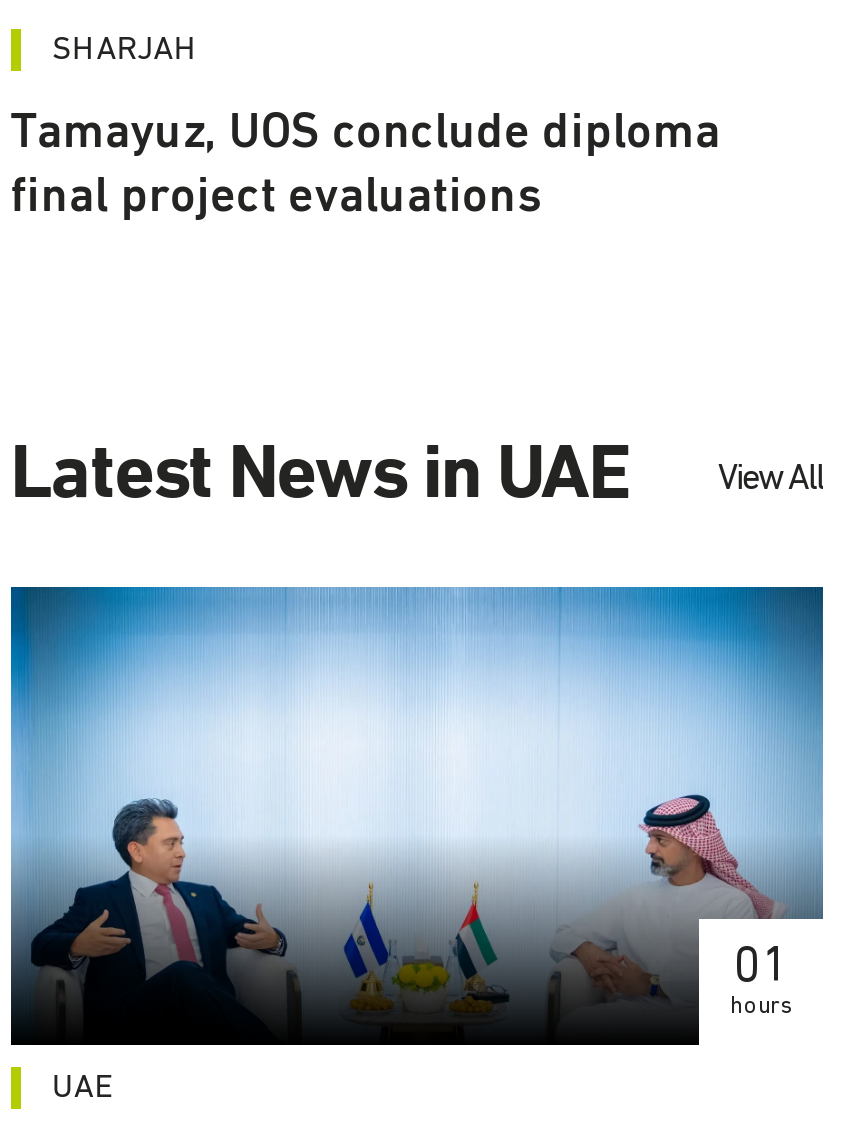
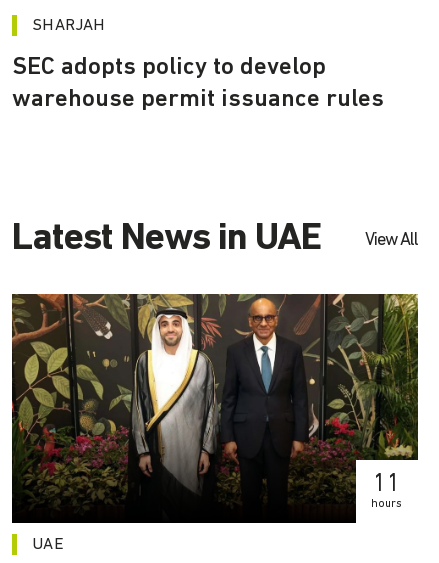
[10,109,720,221] Tamayuz, UOS conclude diploma | final project evaluations -> [12,55,384,111] SEC adopts policy to develop | warehouse permit issuance rules
[9,585,825,1019] [image] | 01 -> [11,293,419,509] [image] | 11

